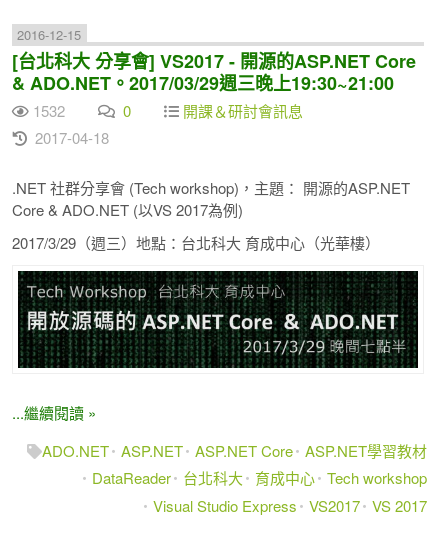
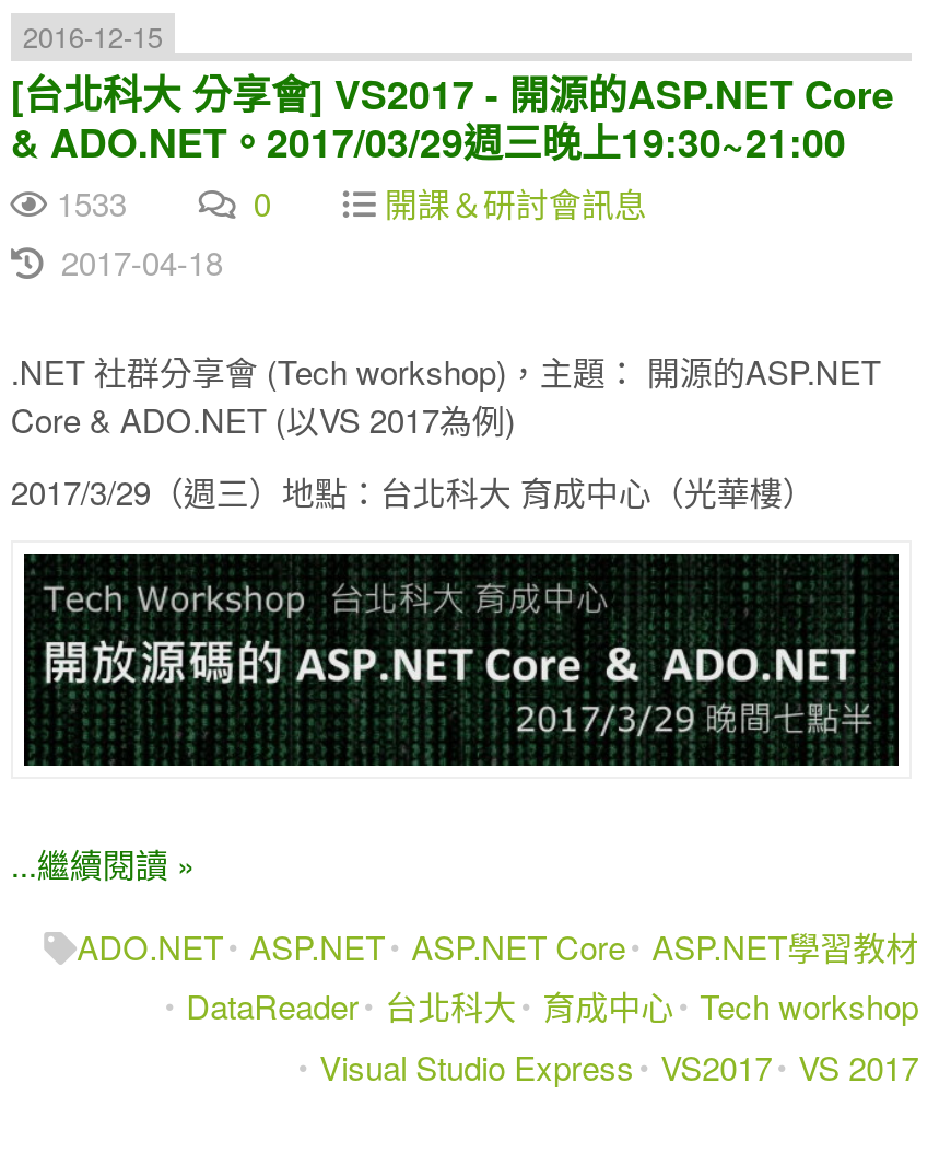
[33,99,65,120] 1532 -> [57,178,127,224] 1533

